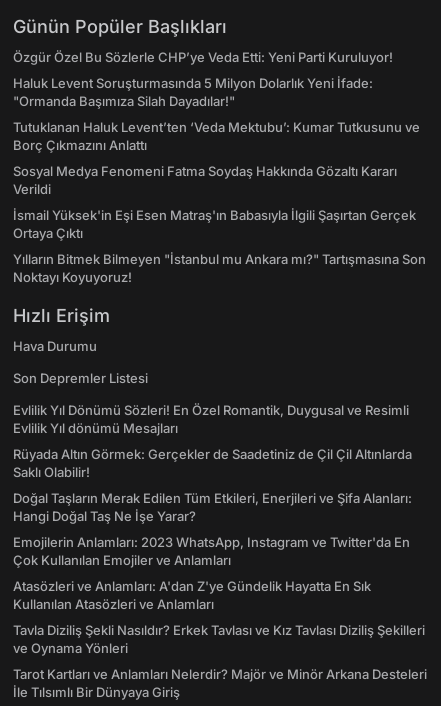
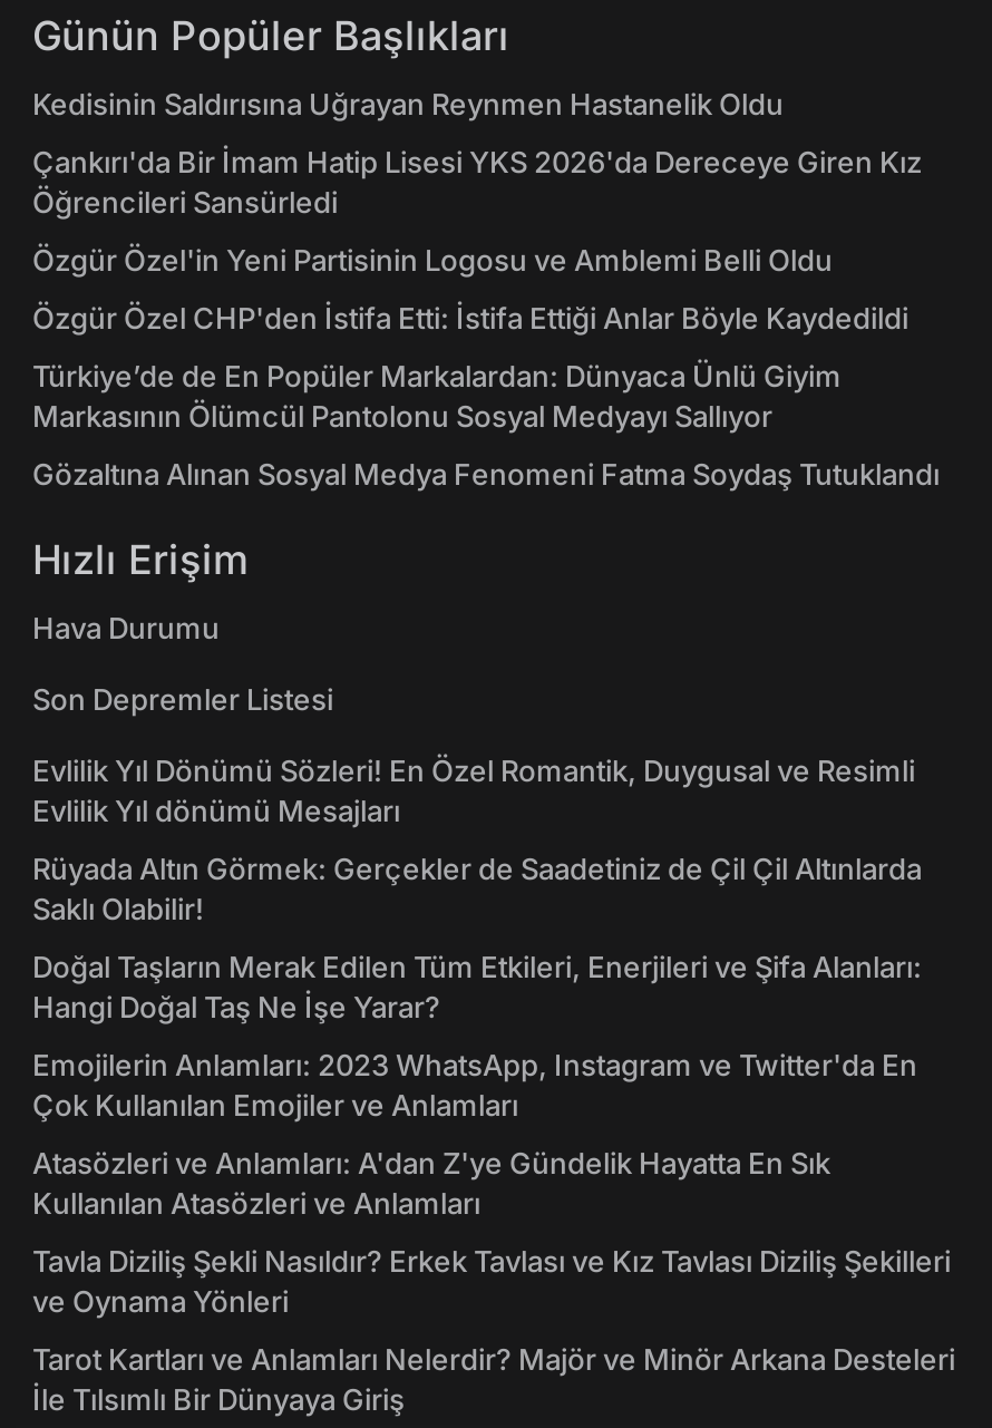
[13,49,393,65] Özgür Özel Bu Sözlerle CHP’ye Veda Etti: Yeni Parti Kuruluyor! -> [32,87,784,122] Kedisinin Saldırısına Uğrayan Reynmen Hastanelik Oldu
[13,75,373,109] Haluk Levent Soruşturmasında 5 Milyon Dolarlık Yeni İfade: | "Ormanda Başımıza Silah Dayadılar!" -> [32,144,922,220] Çankırı'da Bir İmam Hatip Lisesi YKS 2026'da Dereceye Giren Kız | Öğrencileri Sansürledi
[13,119,420,153] Tutuklanan Haluk Levent’ten ‘Veda Mektubu’: Kumar Tutkusunu ve | Borç Çıkmazını Anlattı -> [32,243,833,278] Özgür Özel'in Yeni Partisinin Logosu ve Amblemi Belli Oldu
[13,163,397,197] Sosyal Medya Fenomeni Fatma Soydaş Hakkında Gözaltı Kararı | Verildi -> [32,301,908,336] Özgür Özel CHP'den İstifa Etti: İstifa Ettiği Anlar Böyle Kaydedildi
[13,207,416,241] İsmail Yüksek'in Eşi Esen Matraş'ın Babasıyla İlgili Şaşırtan Gerçek | Ortaya Çıktı -> [32,359,842,434] Türkiye’de de En Popüler Markalardan: Dünyaca Ünlü Giyim | Markasının Ölümcül Pantolonu Sosyal Medyayı Sallıyor
[13,251,426,285] Yılların Bitmek Bilmeyen "İstanbul mu Ankara mı?" Tartışmasına Son | Noktayı Koyuyoruz! -> [32,457,940,492] Gözaltına Alınan Sosyal Medya Fenomeni Fatma Soydaş Tutuklandı

